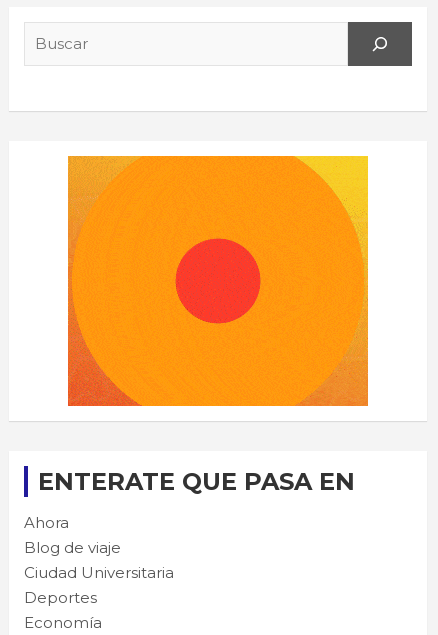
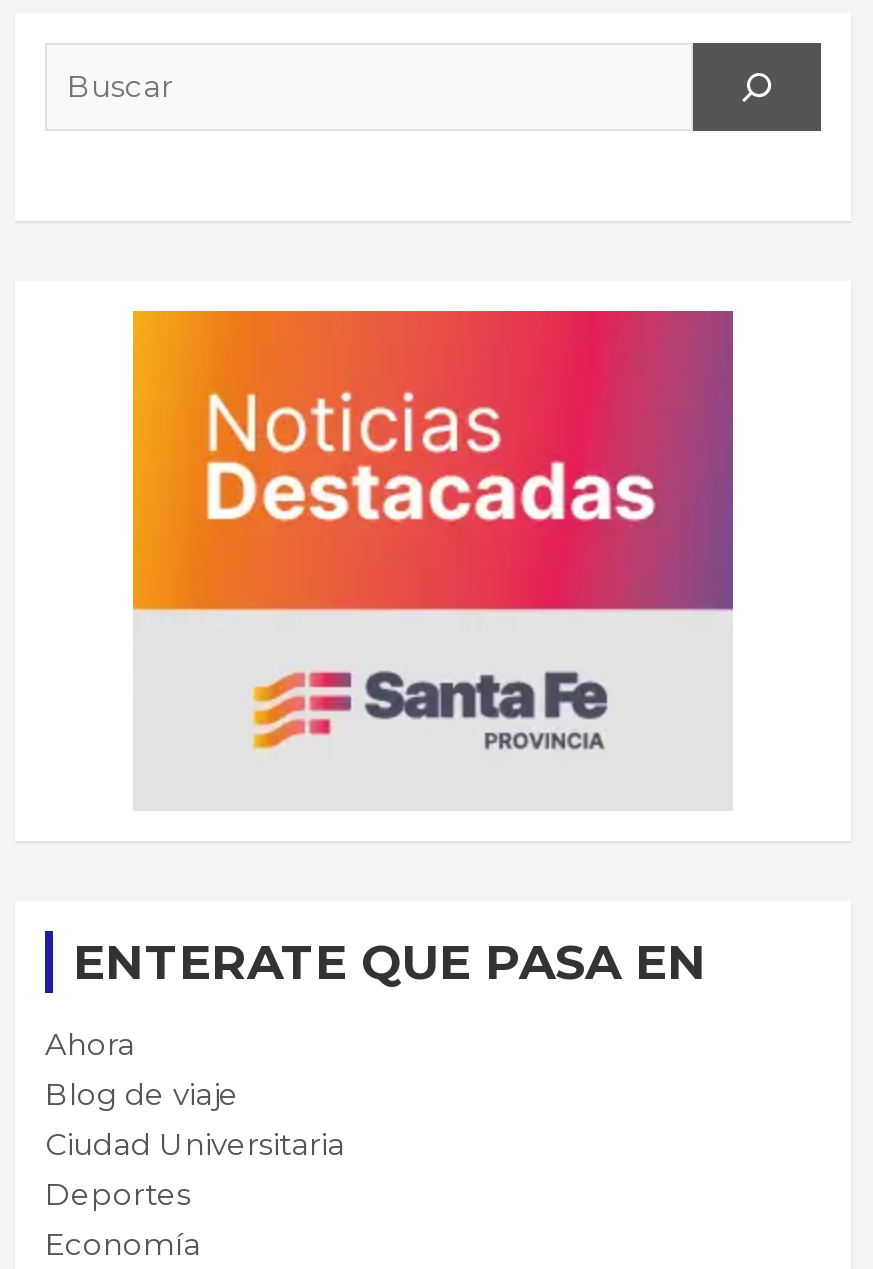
[67,155,369,407] [image] -> [133,309,735,811] [image]

